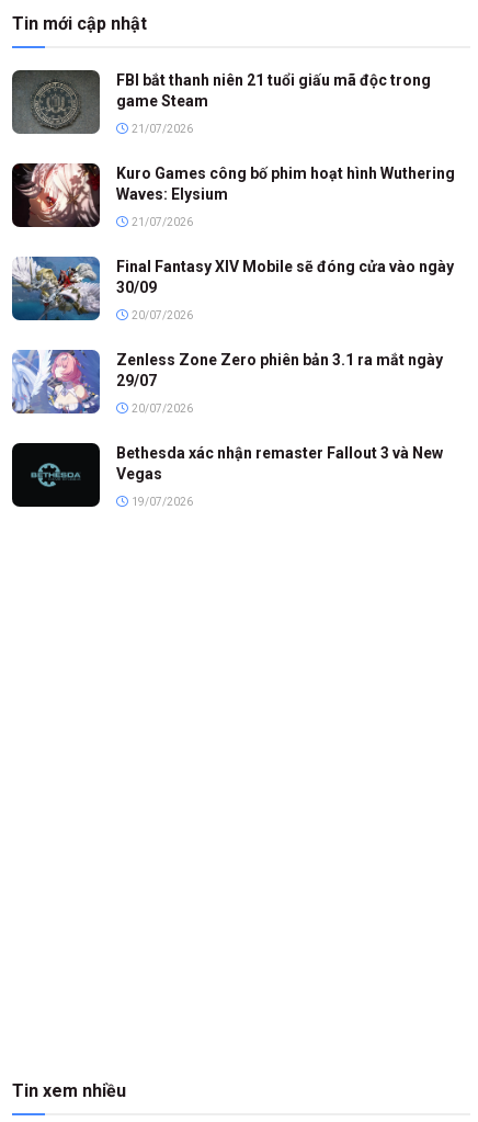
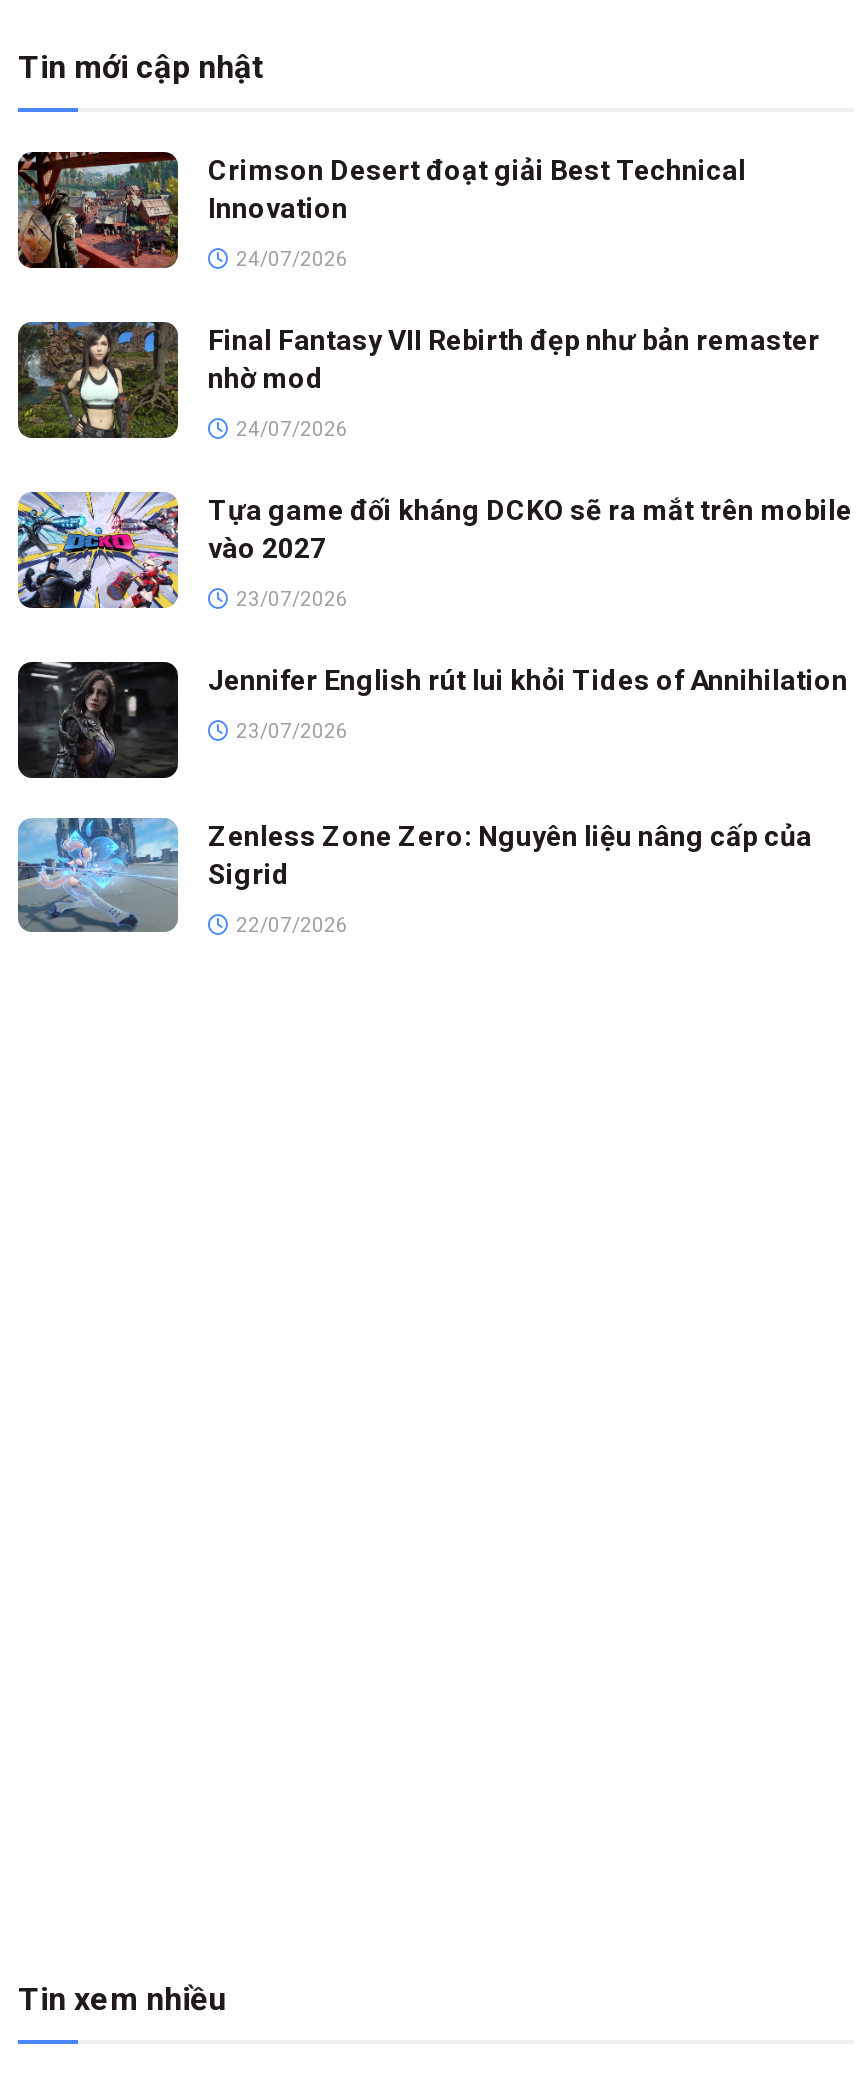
[13,70,431,135] [image] | FBI bắt thanh niên 21 tuổi giấu mã độc trong | game Steam -> [18,150,746,270] [image] | Crimson Desert đoạt giải Best Technical | Innovation
[129,123,193,135] 21/07/2026 -> [232,249,348,271] 24/07/2026
[12,162,455,227] [image] | Kuro Games công bố phim hoạt hình Wuthering | Waves: Elysium -> [18,320,820,438] [image] | Final Fantasy VII Rebirth đẹp như bản remaster | nhờ mod
[129,217,193,229] 21/07/2026 -> [232,419,348,441] 24/07/2026
[12,256,454,321] [image] | Final Fantasy XIV Mobile sẽ đóng cửa vào ngày | 30/09 -> [16,490,852,610] [image] | Tựa game đối kháng DCKO sẽ ra mắt trên mobile | vào 2027
[129,310,193,322] 20/07/2026 -> [232,589,348,611] 23/07/2026
[11,349,443,415] [image] | Zenless Zone Zero phiên bản 3.1 ra mắt ngày | 29/07 -> [16,660,848,780] [image] | Jennifer English rút lui khỏi Tides of Annihilation
[129,403,193,415] 20/07/2026 -> [232,721,348,743] 23/07/2026
[11,442,443,508] [image] | Bethesda xác nhận remaster Fallout 3 và New | Vegas -> [16,816,812,934] [image] | Zenless Zone Zero: Nguyên liệu nâng cấp của | Sigrid
[129,496,193,508] 19/07/2026 -> [232,913,348,935] 22/07/2026

